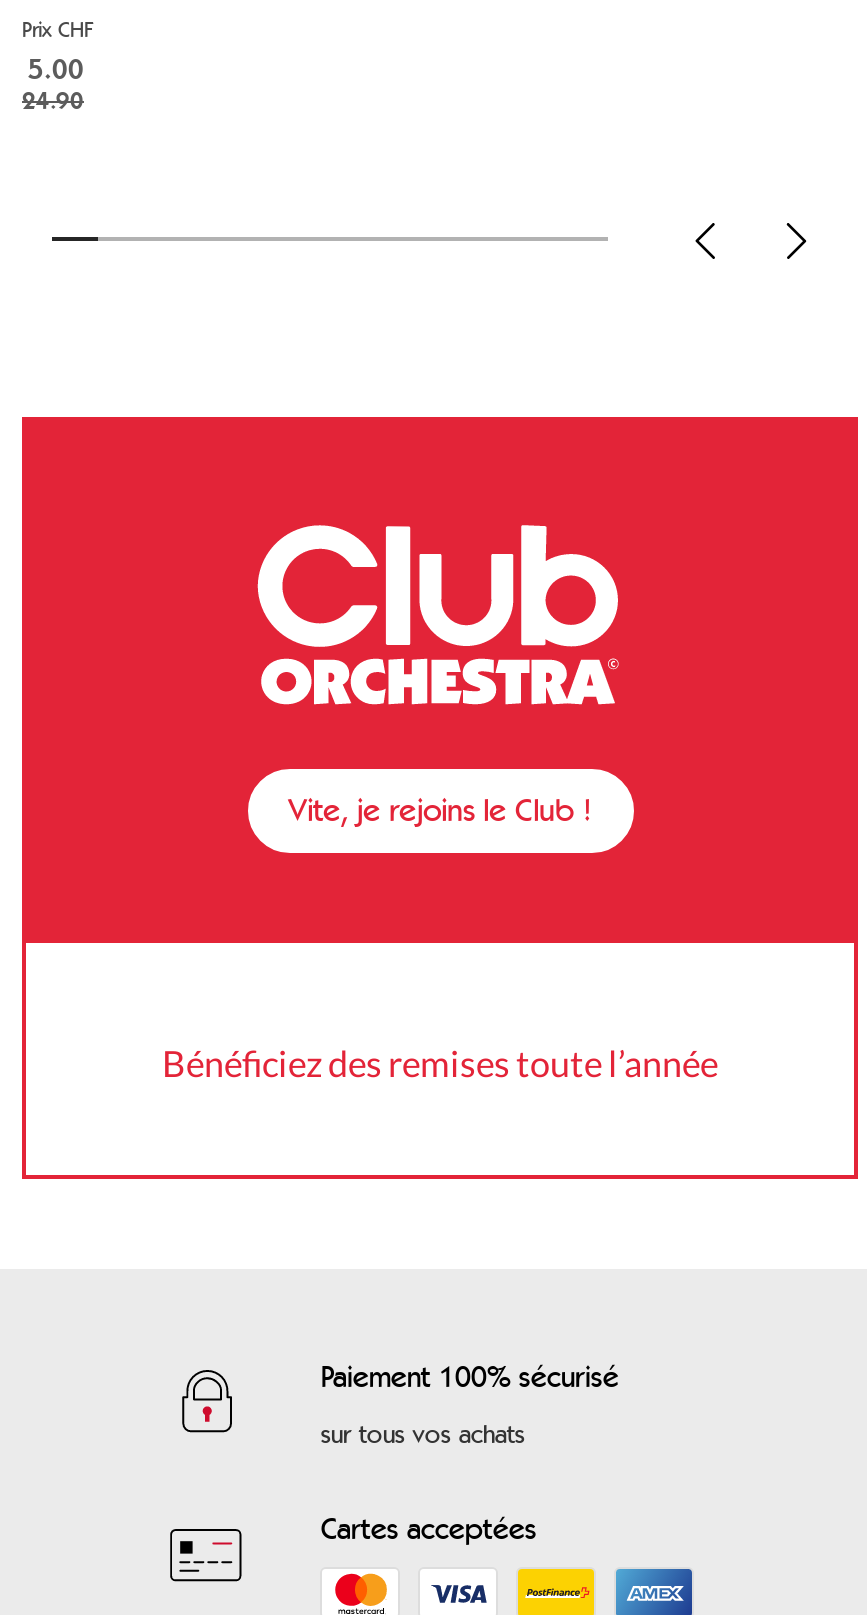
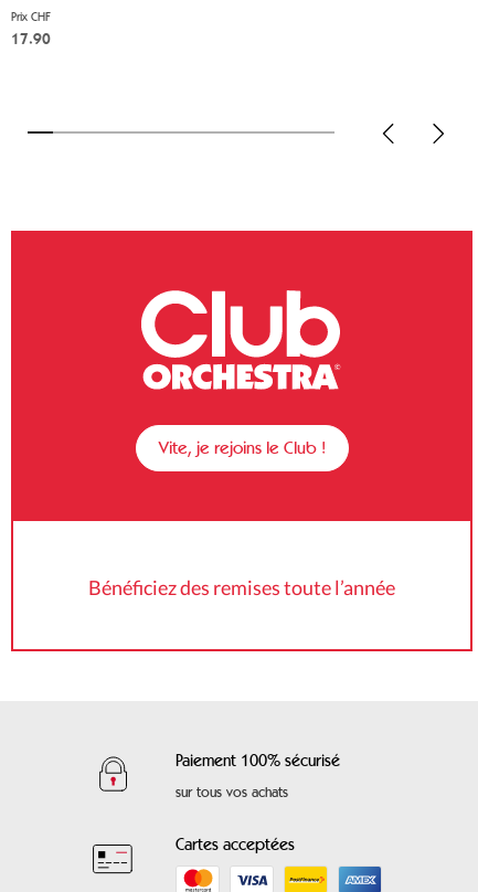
[22,52,84,114] 5.00 | 24.90 -> [11,29,51,48] 17.90

